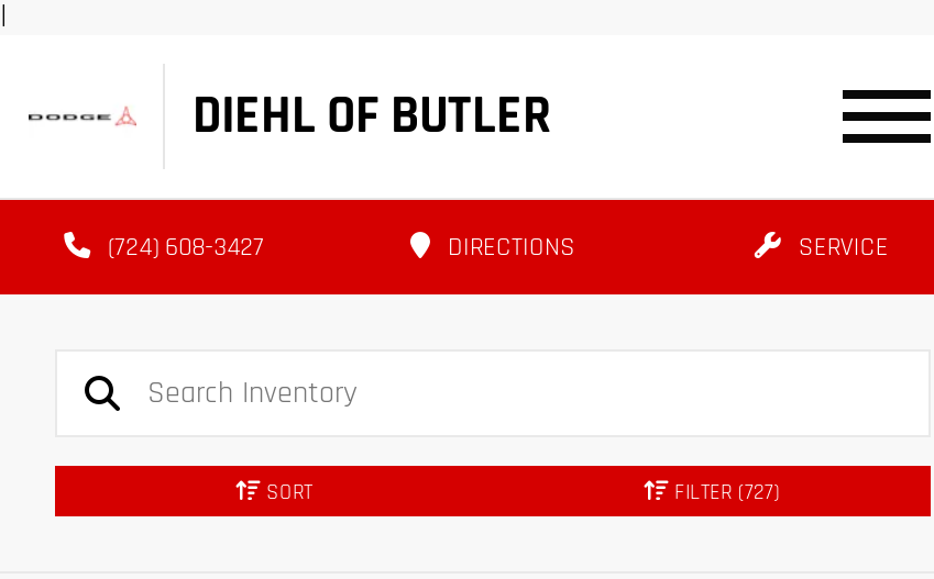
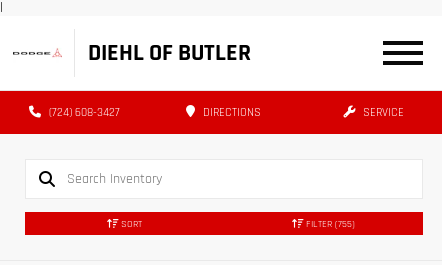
[668,479,780,505] FILTER (727) -> [303,218,355,230] FILTER (755)

